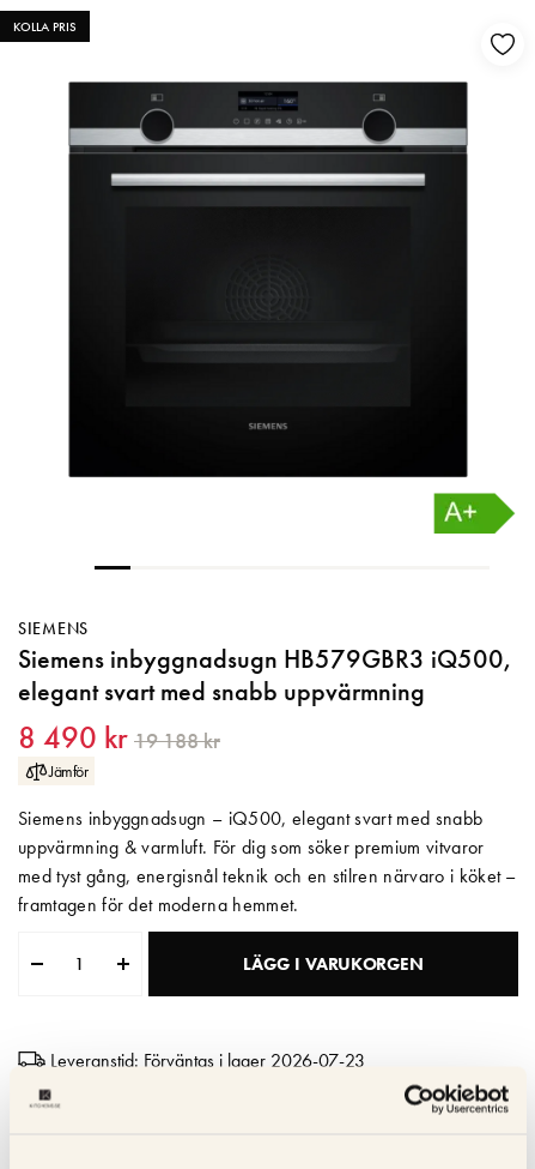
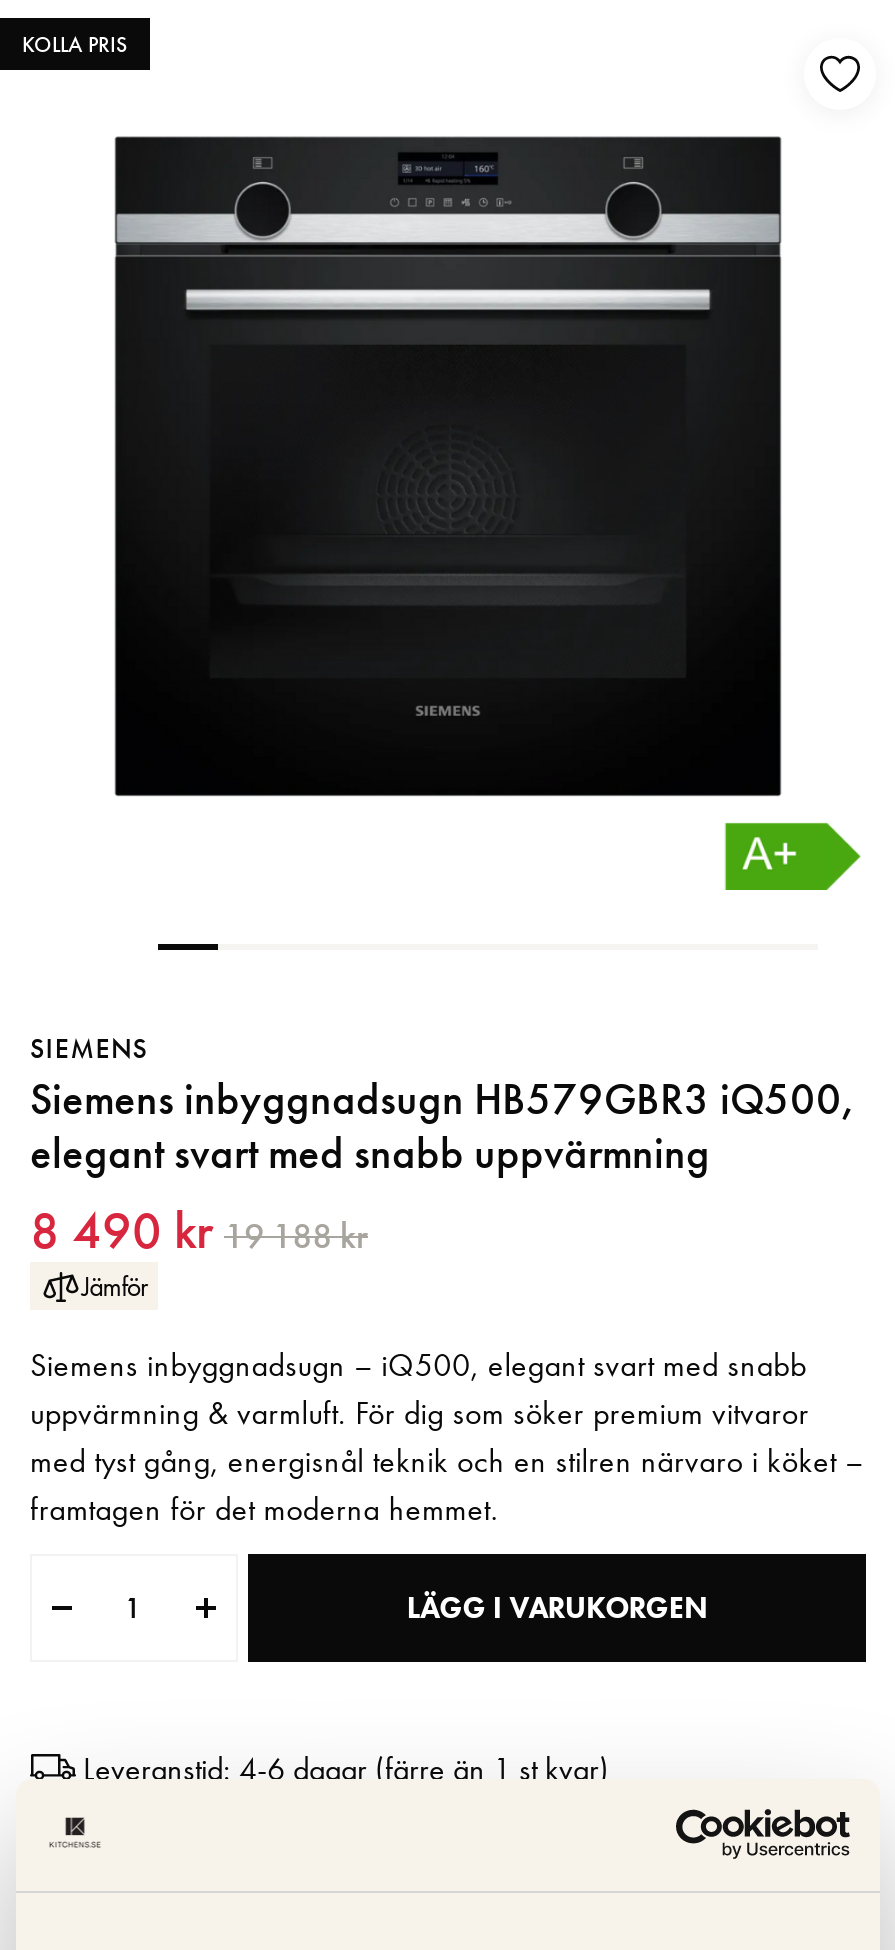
[45,1048,364,1073] Leveranstid: Förväntas i lager 2026-07-23 -> [75,1748,609,1790] Leveranstid: 4-6 dagar (färre än 1 st kvar)

